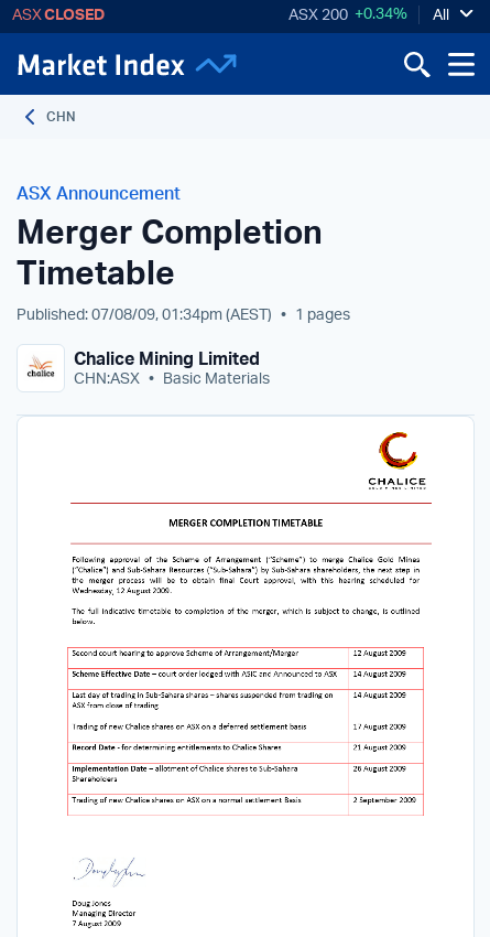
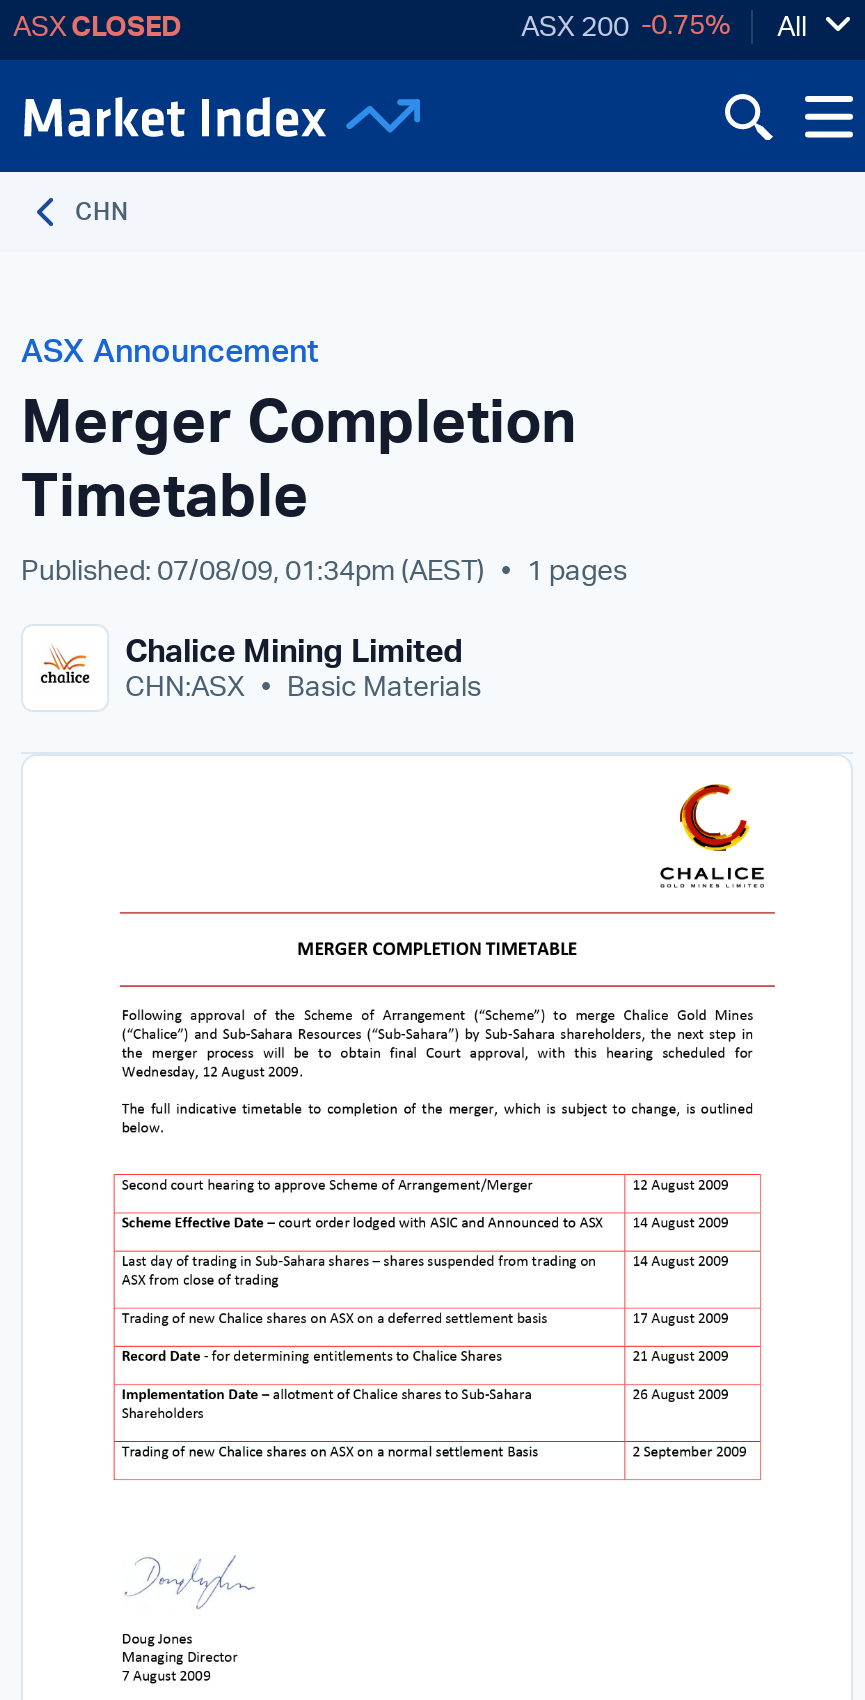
[288,6,449,23] ASX 200 +0.34% All -> [521,11,807,42] ASX 200 -0.75% All

